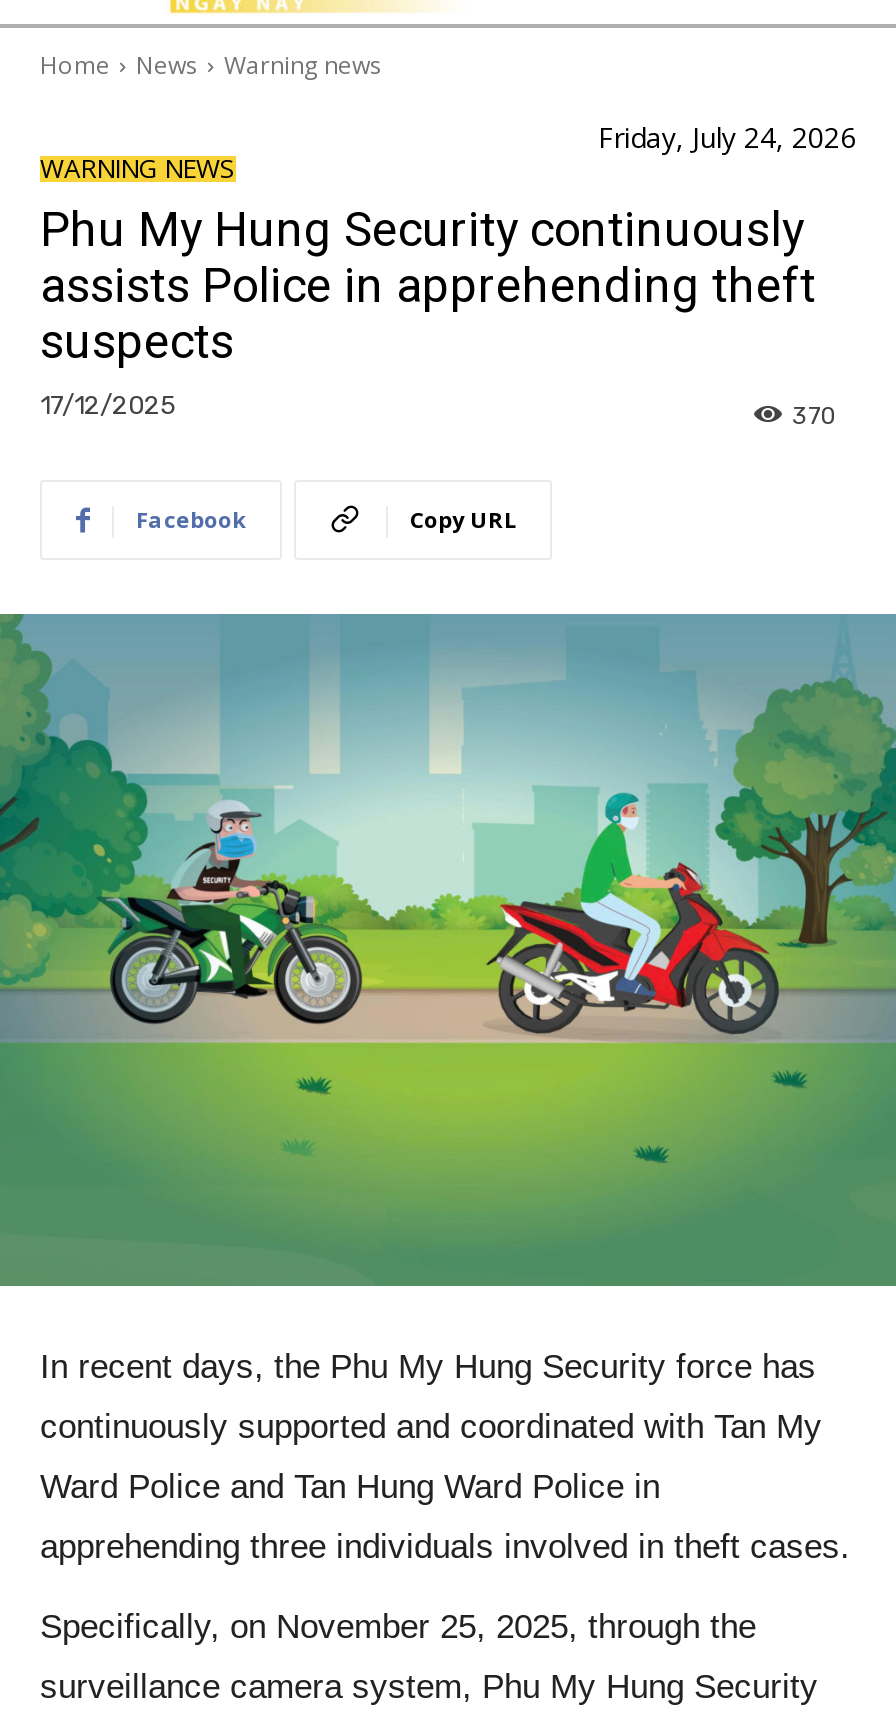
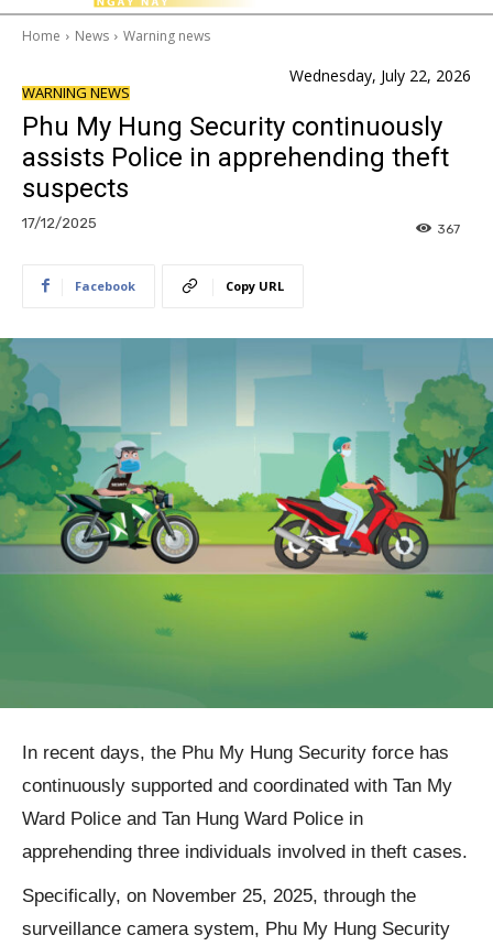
[598,119,856,157] Friday, July 24, 2026 -> [289,65,471,86] Wednesday, July 22, 2026
[792,401,836,429] 370 -> [437,221,460,236] 367

